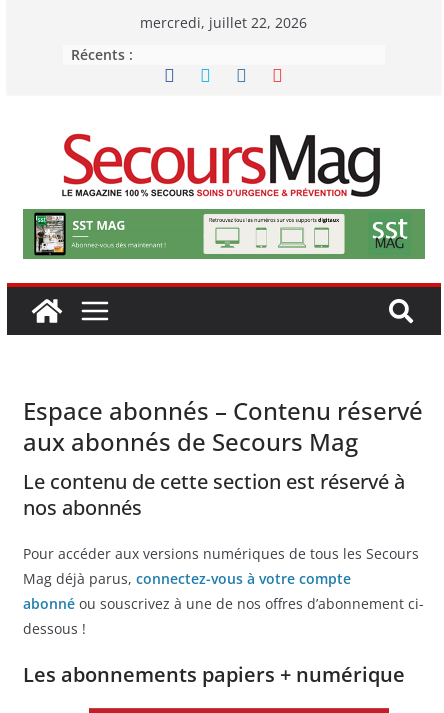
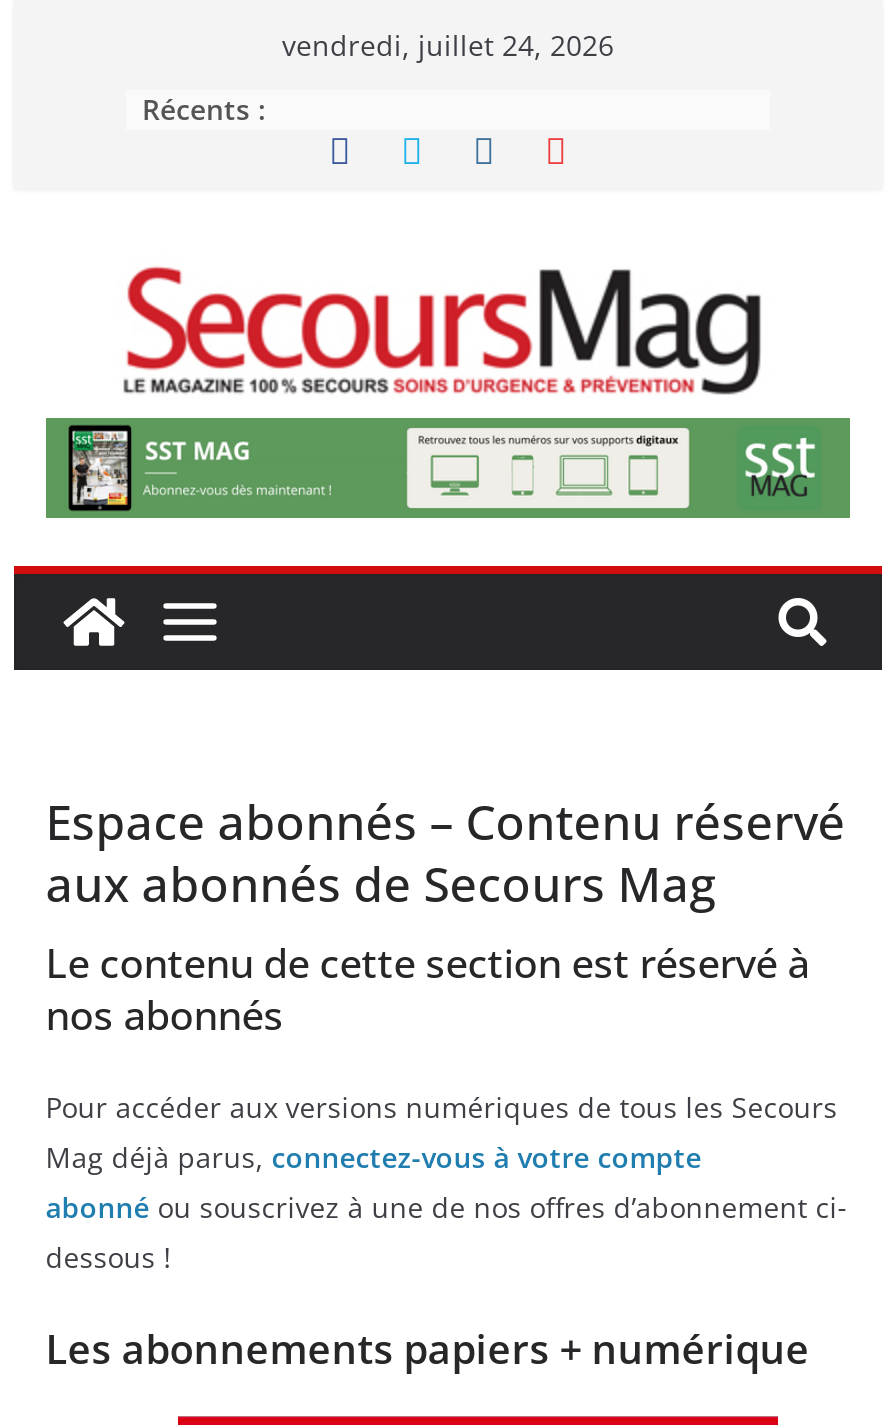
[140,13,307,32] mercredi, juillet 22, 2026 -> [282,26,614,64] vendredi, juillet 24, 2026

